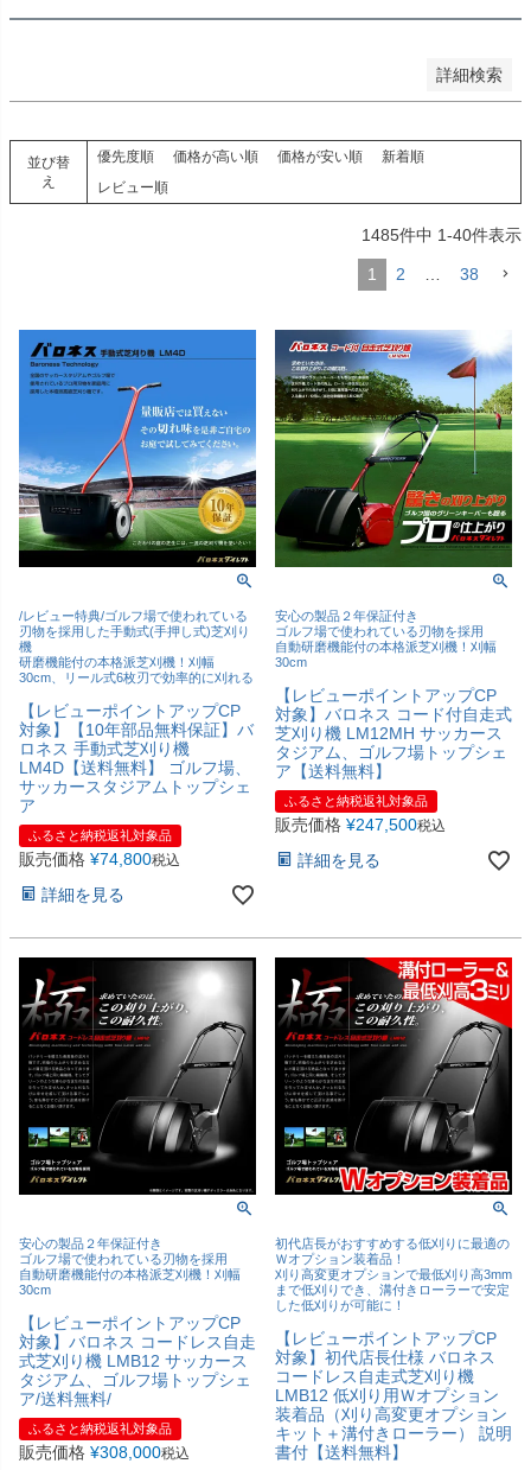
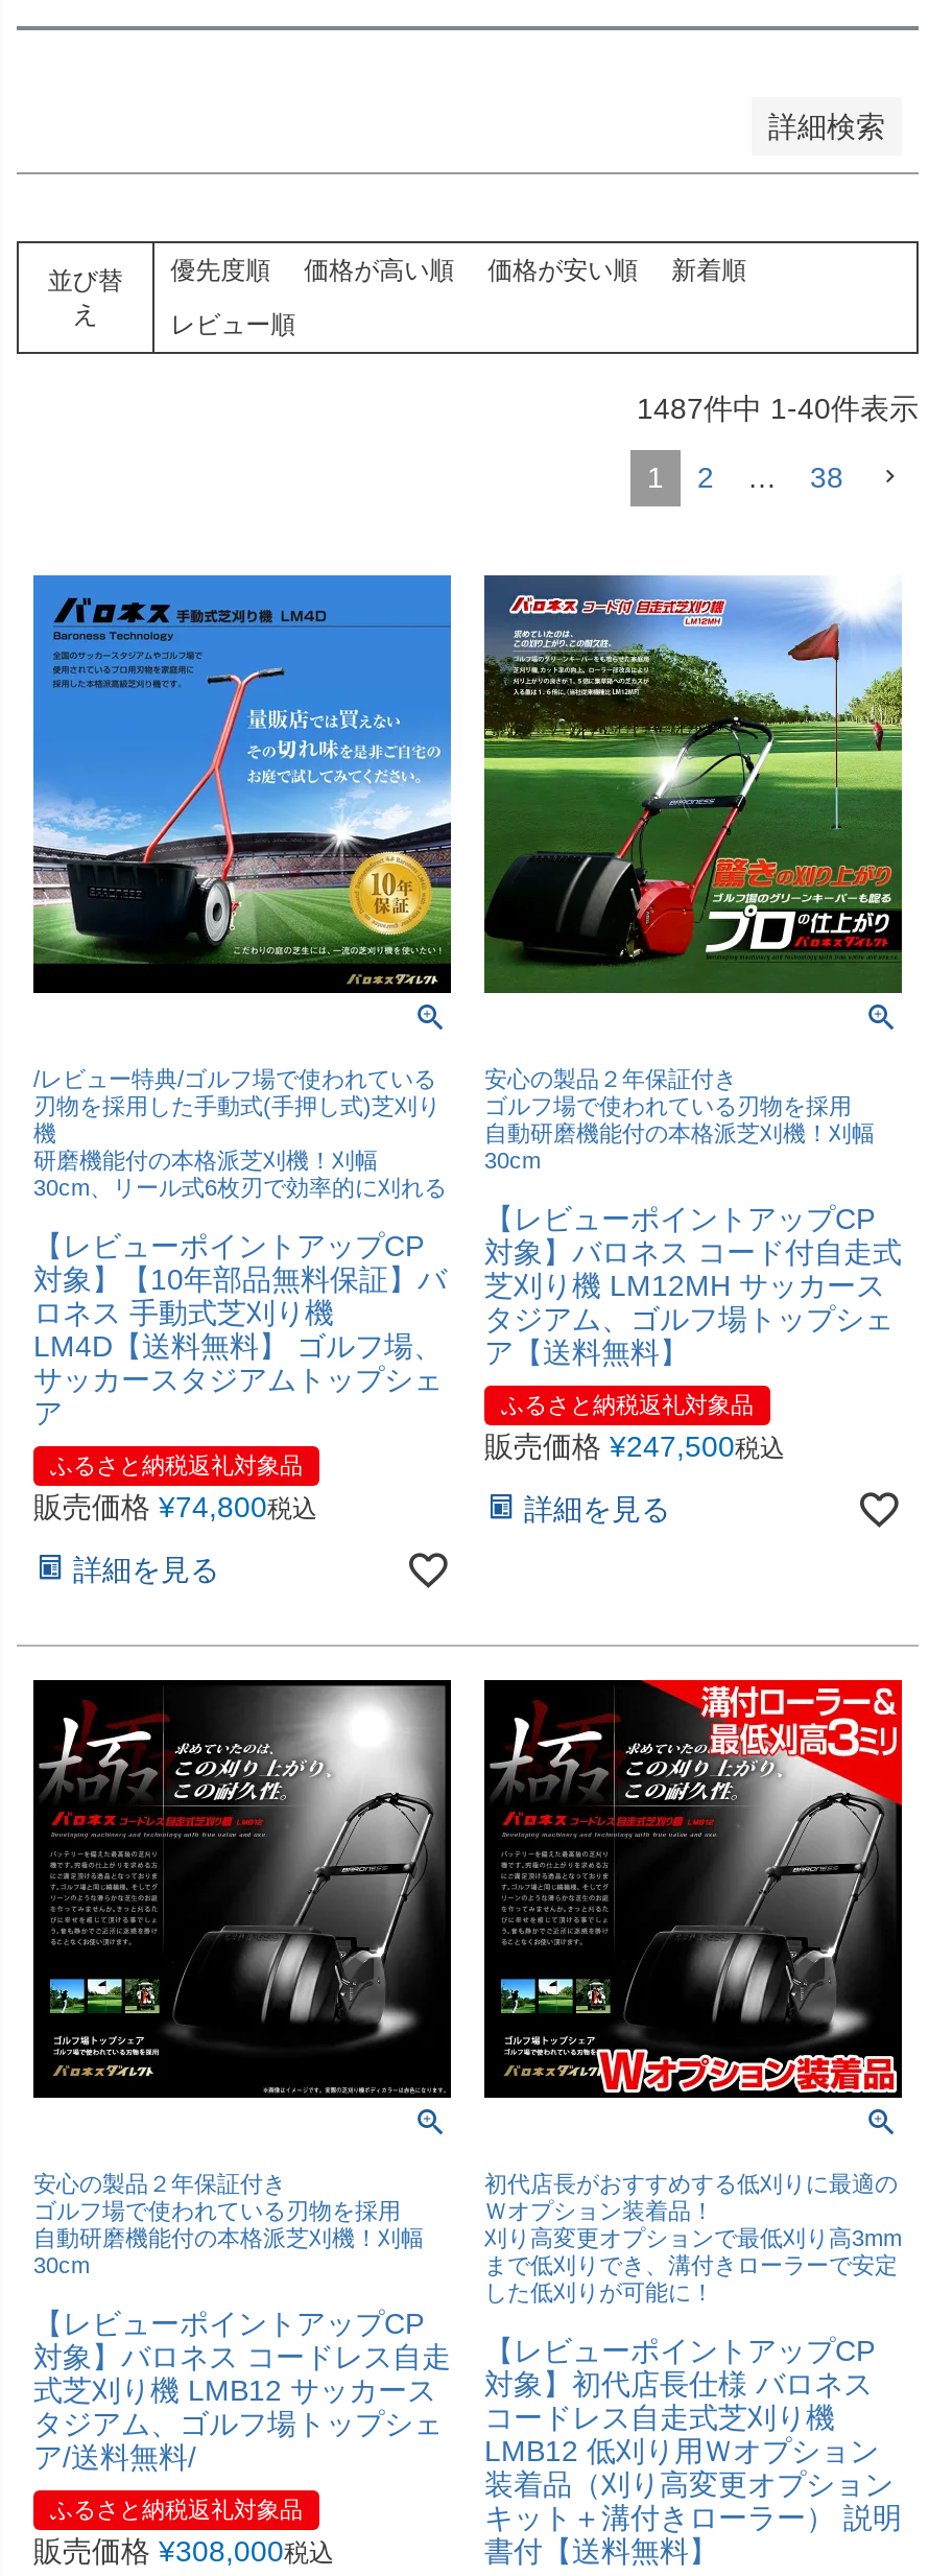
[362,225,522,244] 1485件中 1-40件表示 -> [637,392,919,425] 1487件中 1-40件表示

